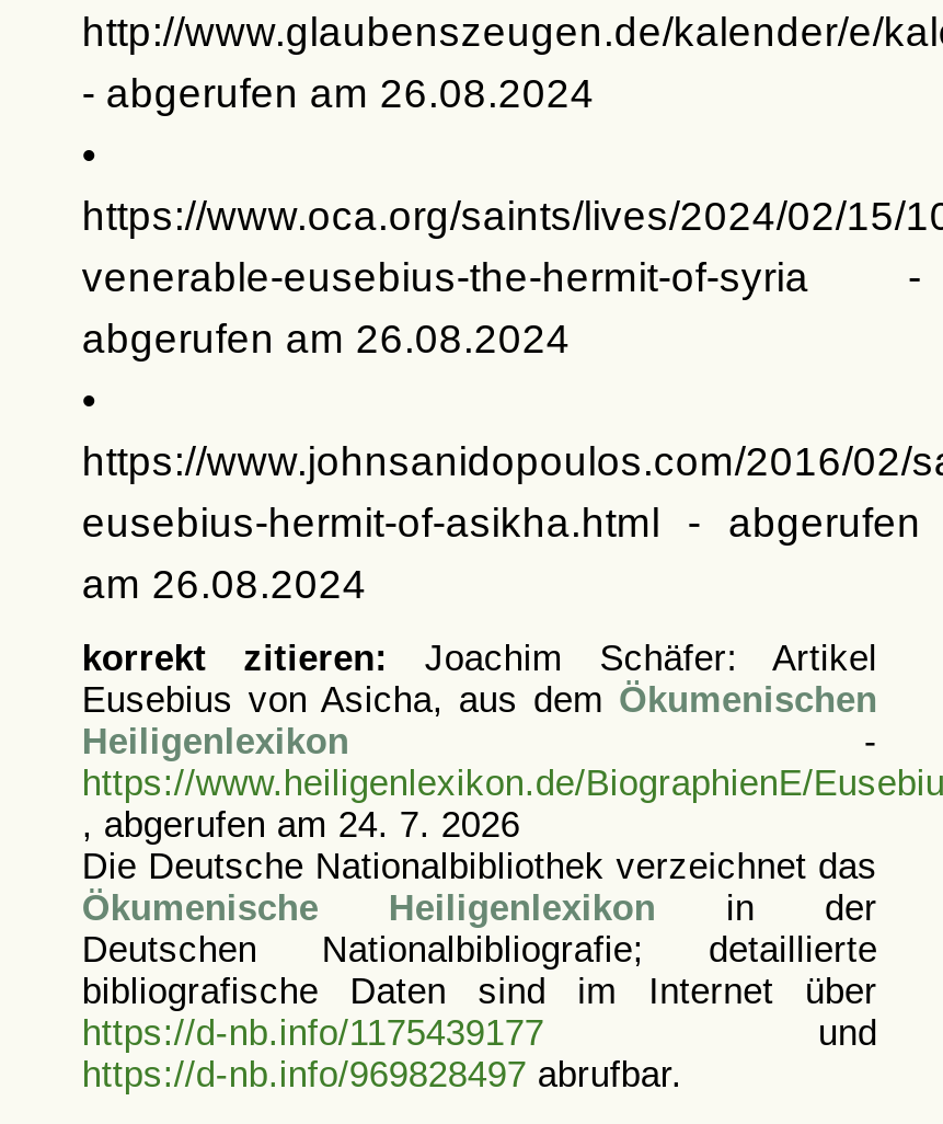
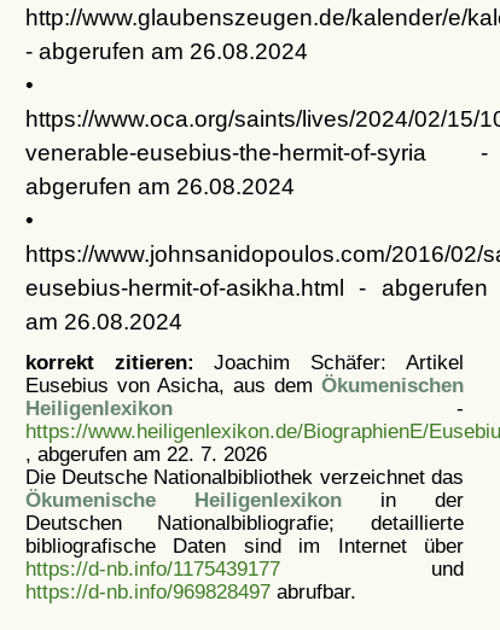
[82,804,520,844] , abgerufen am 24. 7. 2026 -> [25,443,267,465] , abgerufen am 22. 7. 2026

